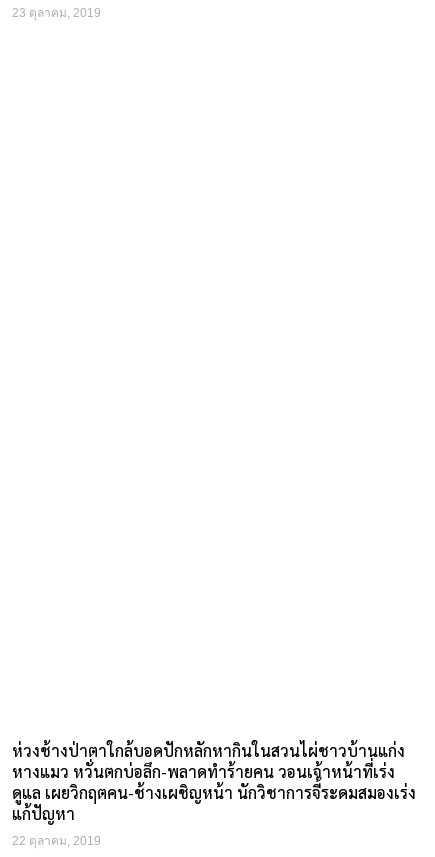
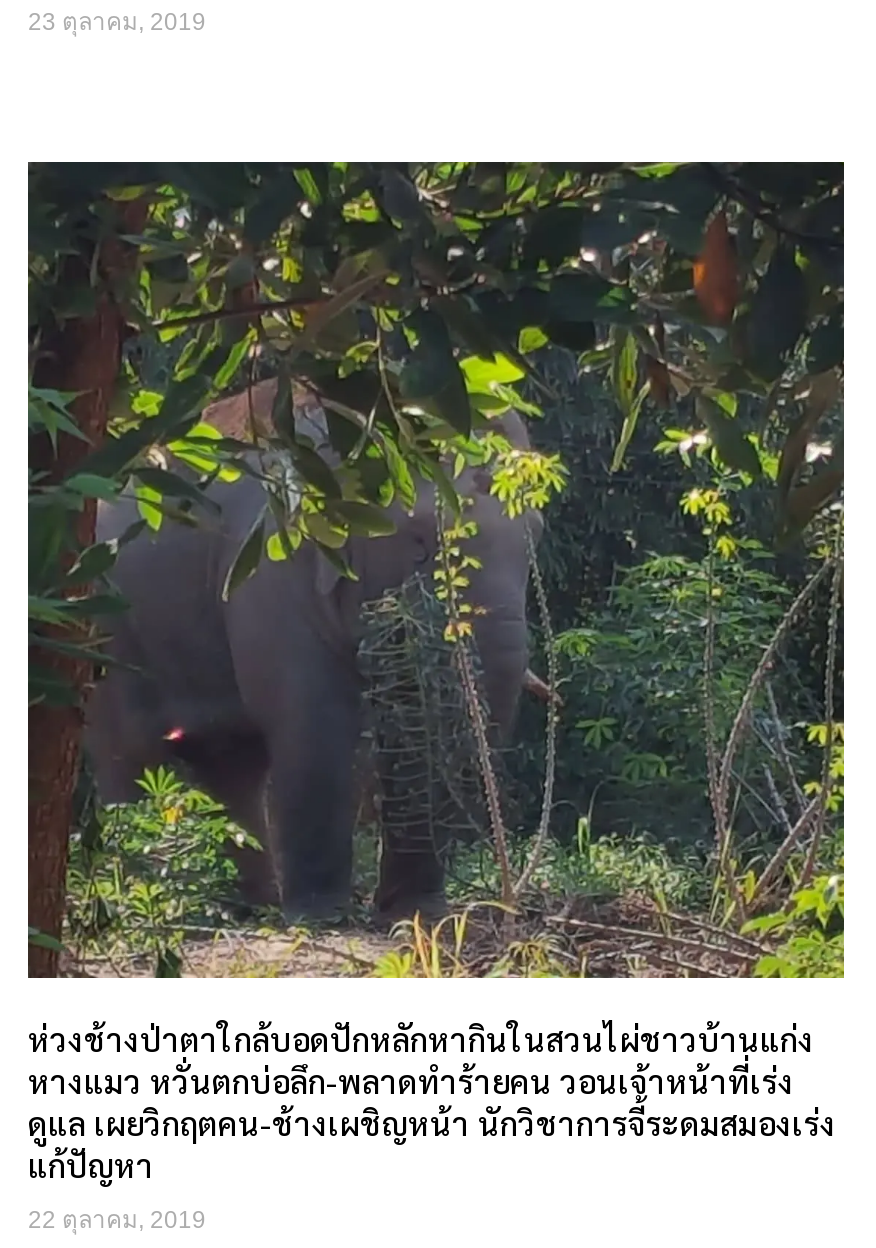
none -> [26,159,846,981] [image]

